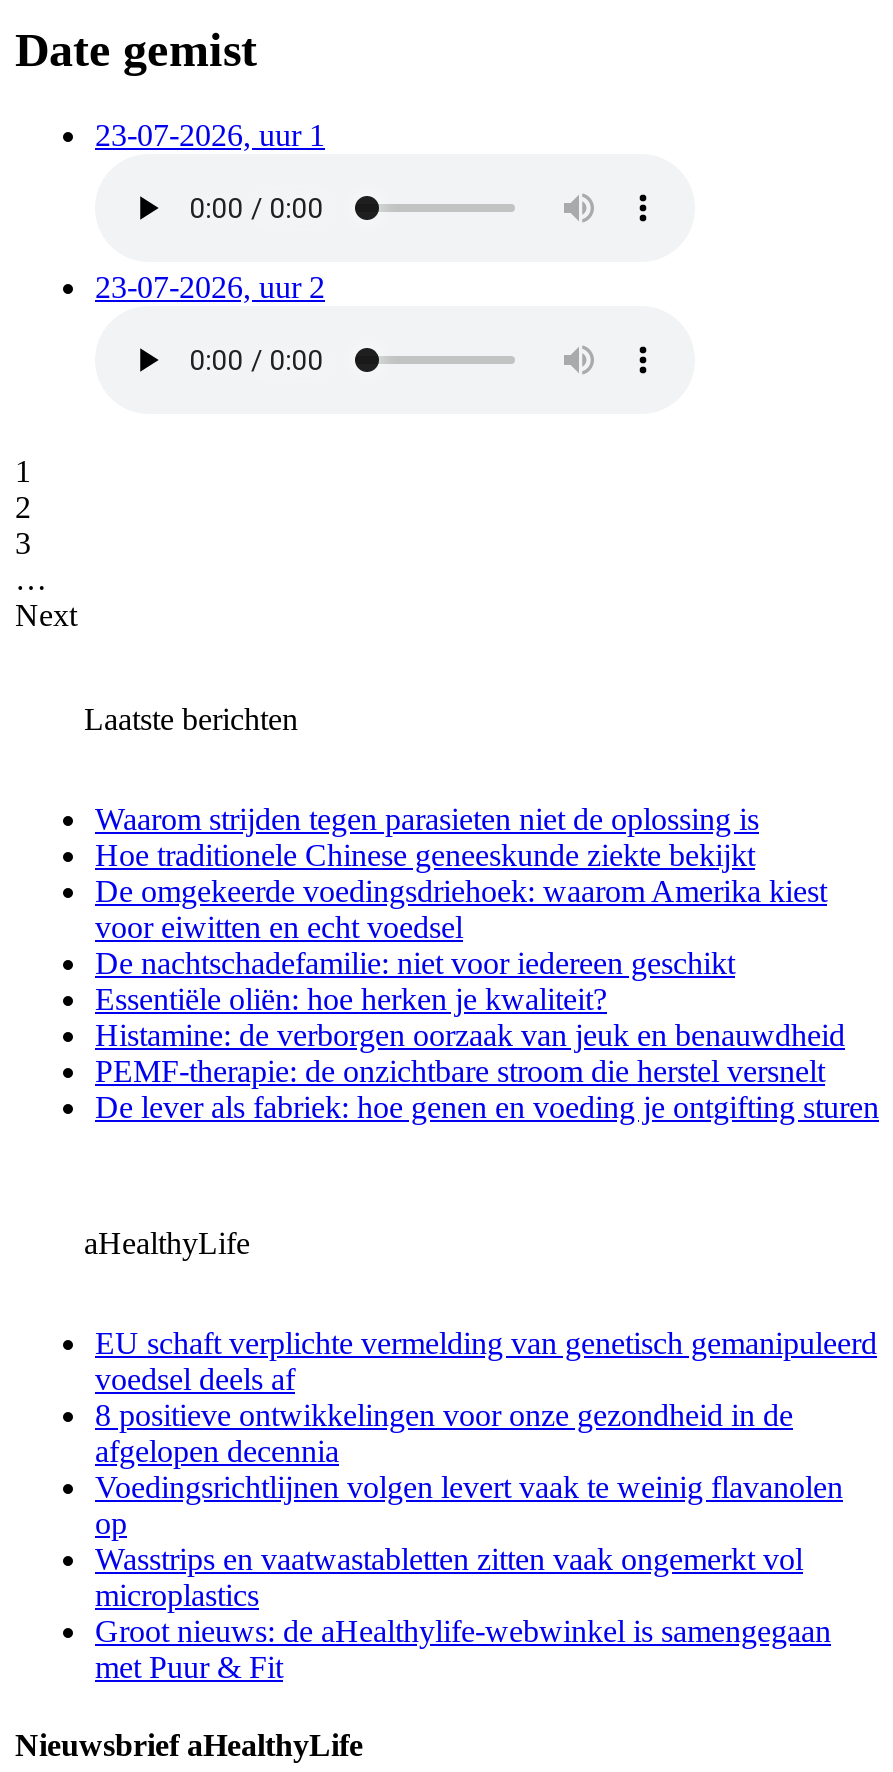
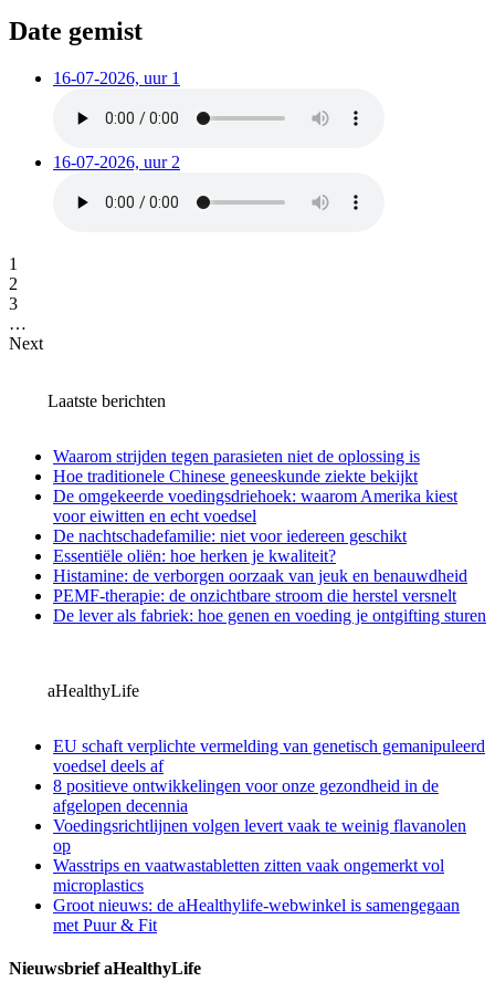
[95,117,325,151] 23-07-2026, uur 1 -> [53,68,180,87] 16-07-2026, uur 1
[95,269,325,303] 23-07-2026, uur 2 -> [53,152,180,171] 16-07-2026, uur 2

